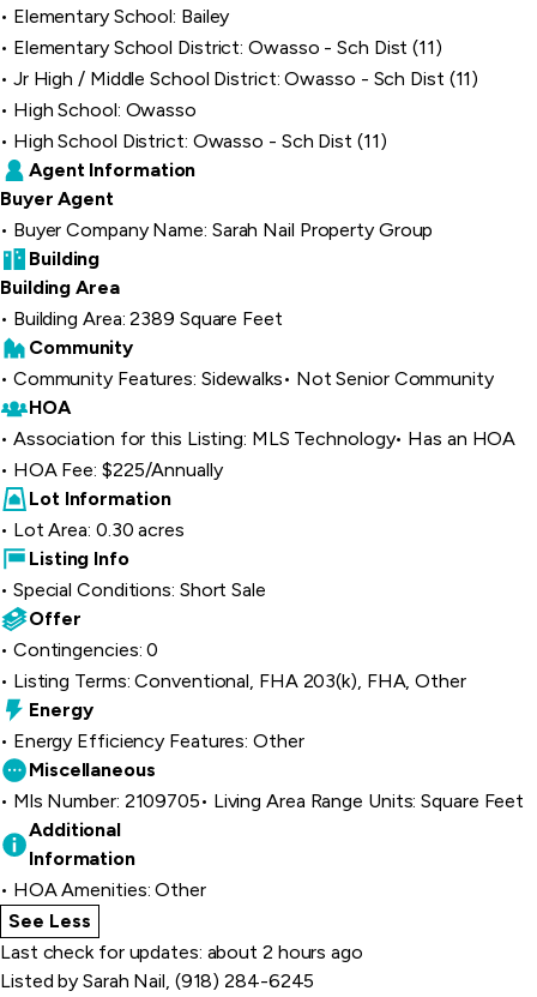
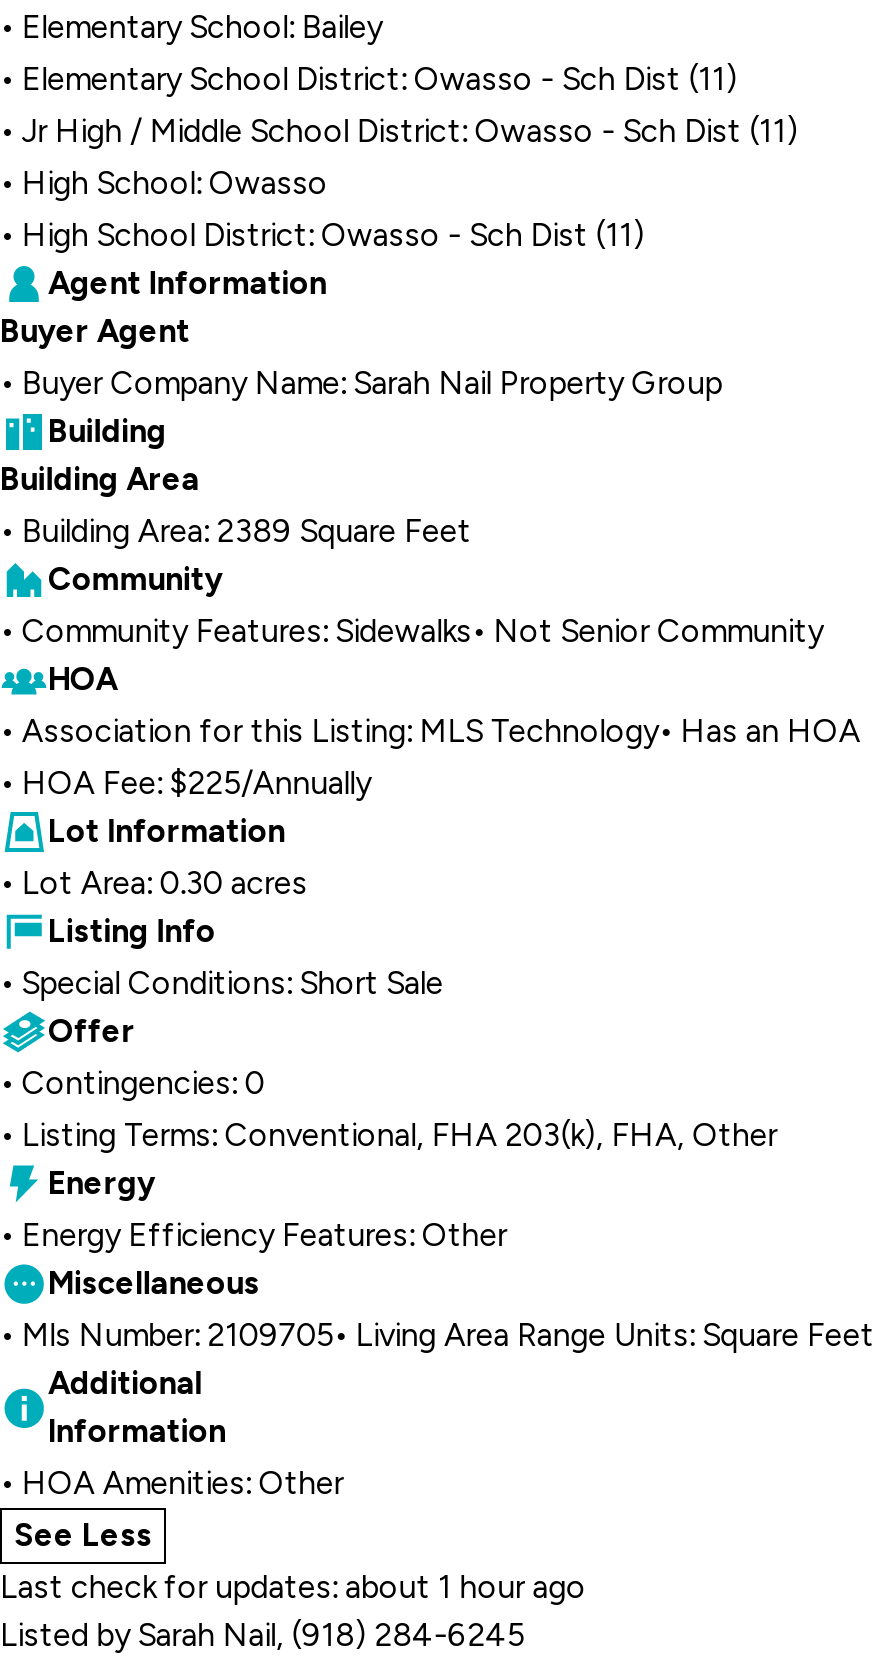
[0,941,363,963] Last check for updates: about 2 hours ago -> [0,1568,586,1606] Last check for updates: about 1 hour ago

